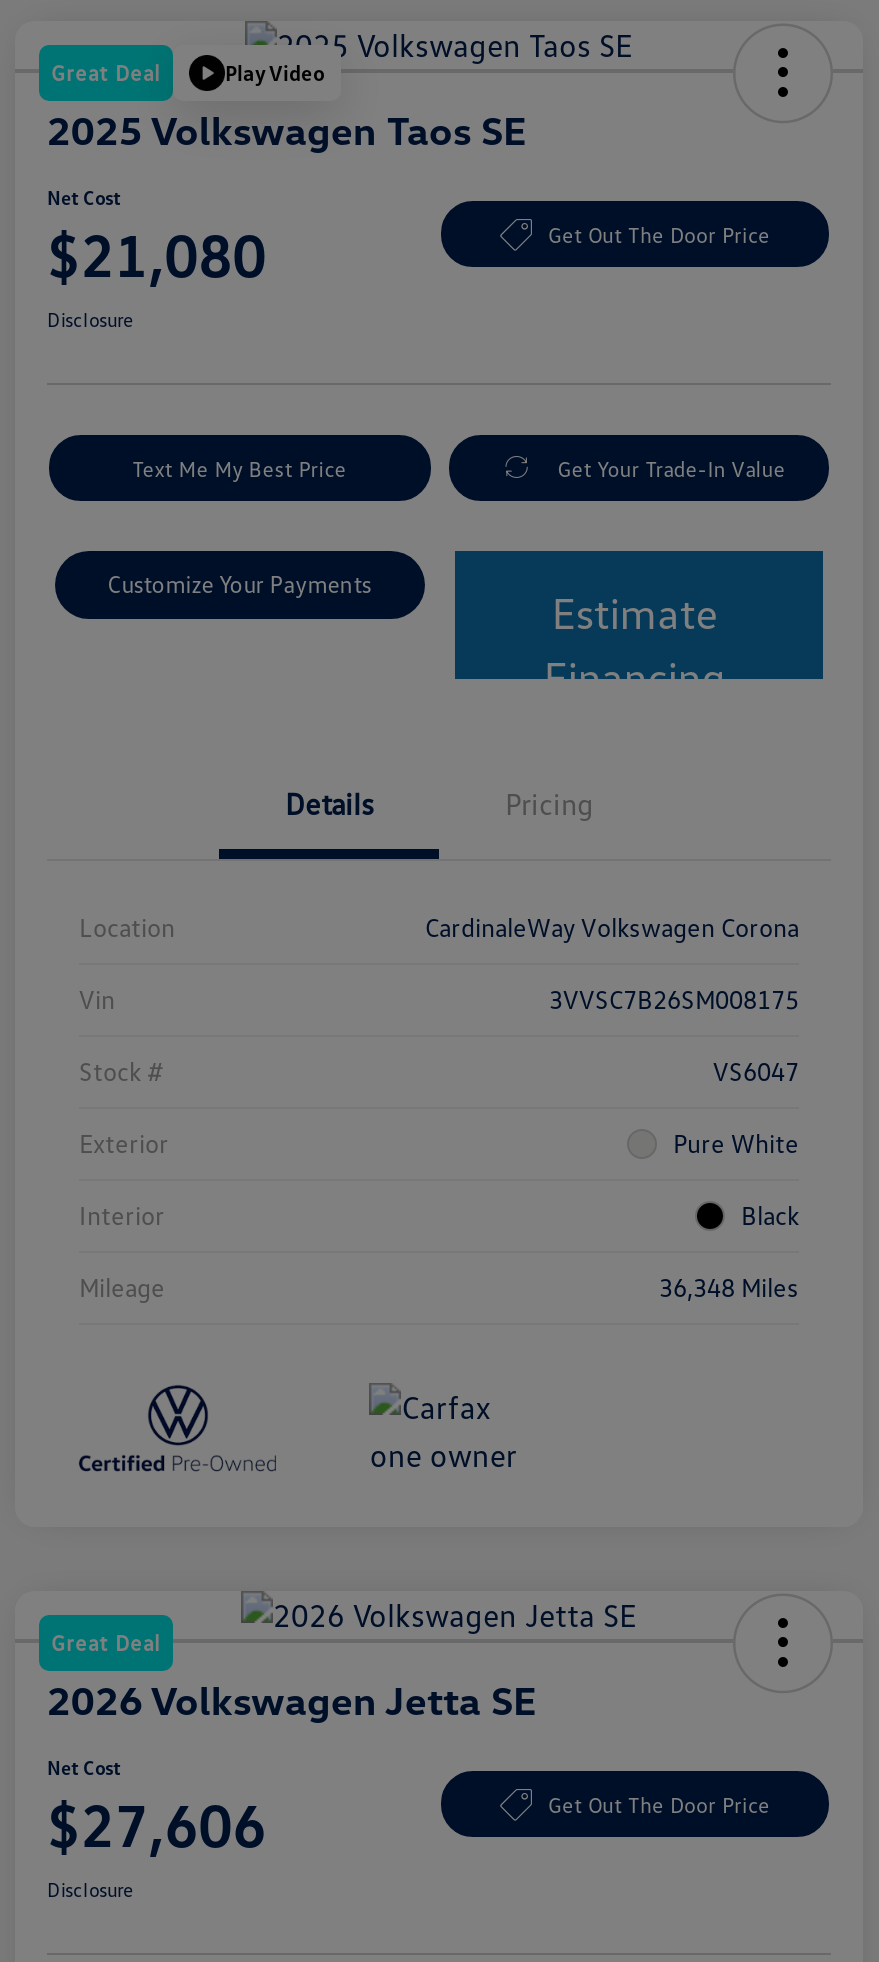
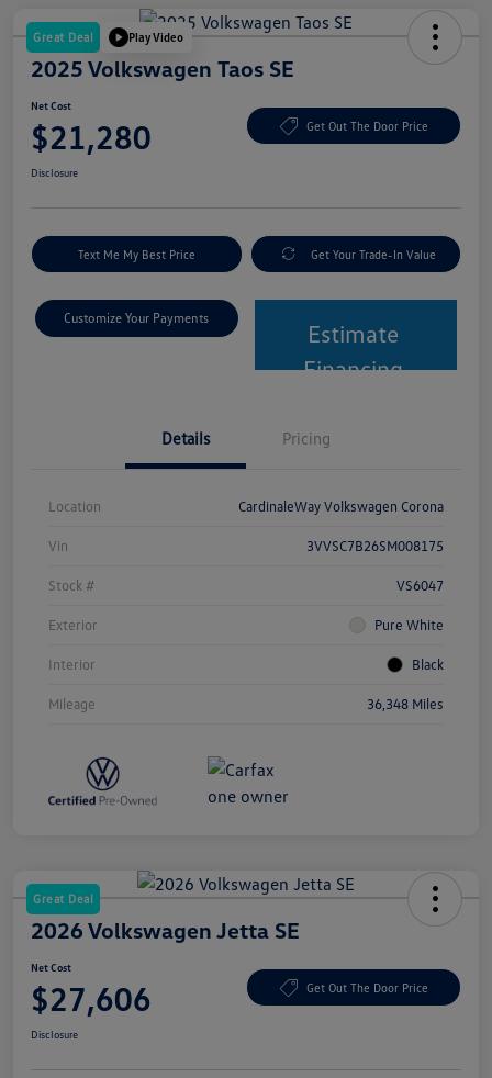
[47,217,267,291] $21,080 -> [31,116,152,157] $21,280

